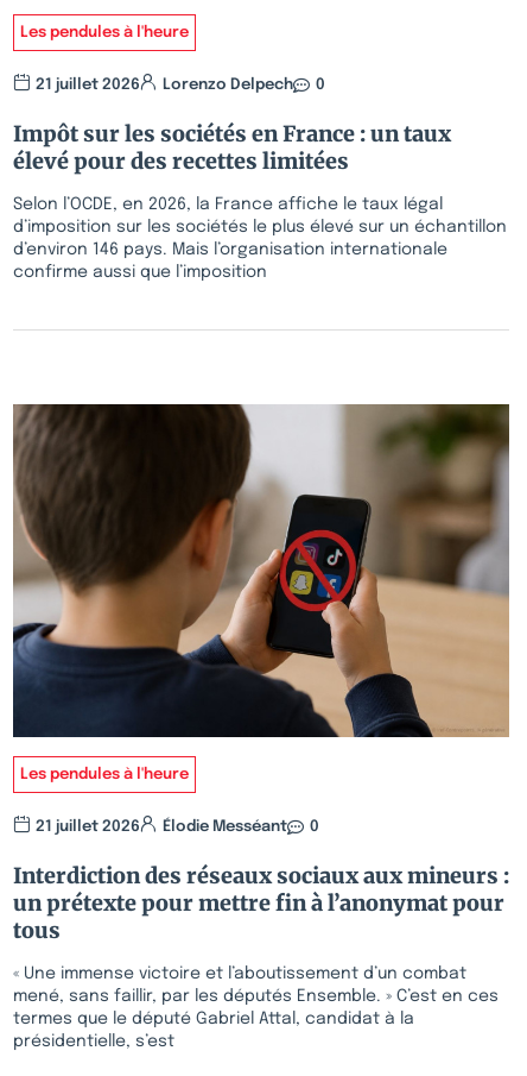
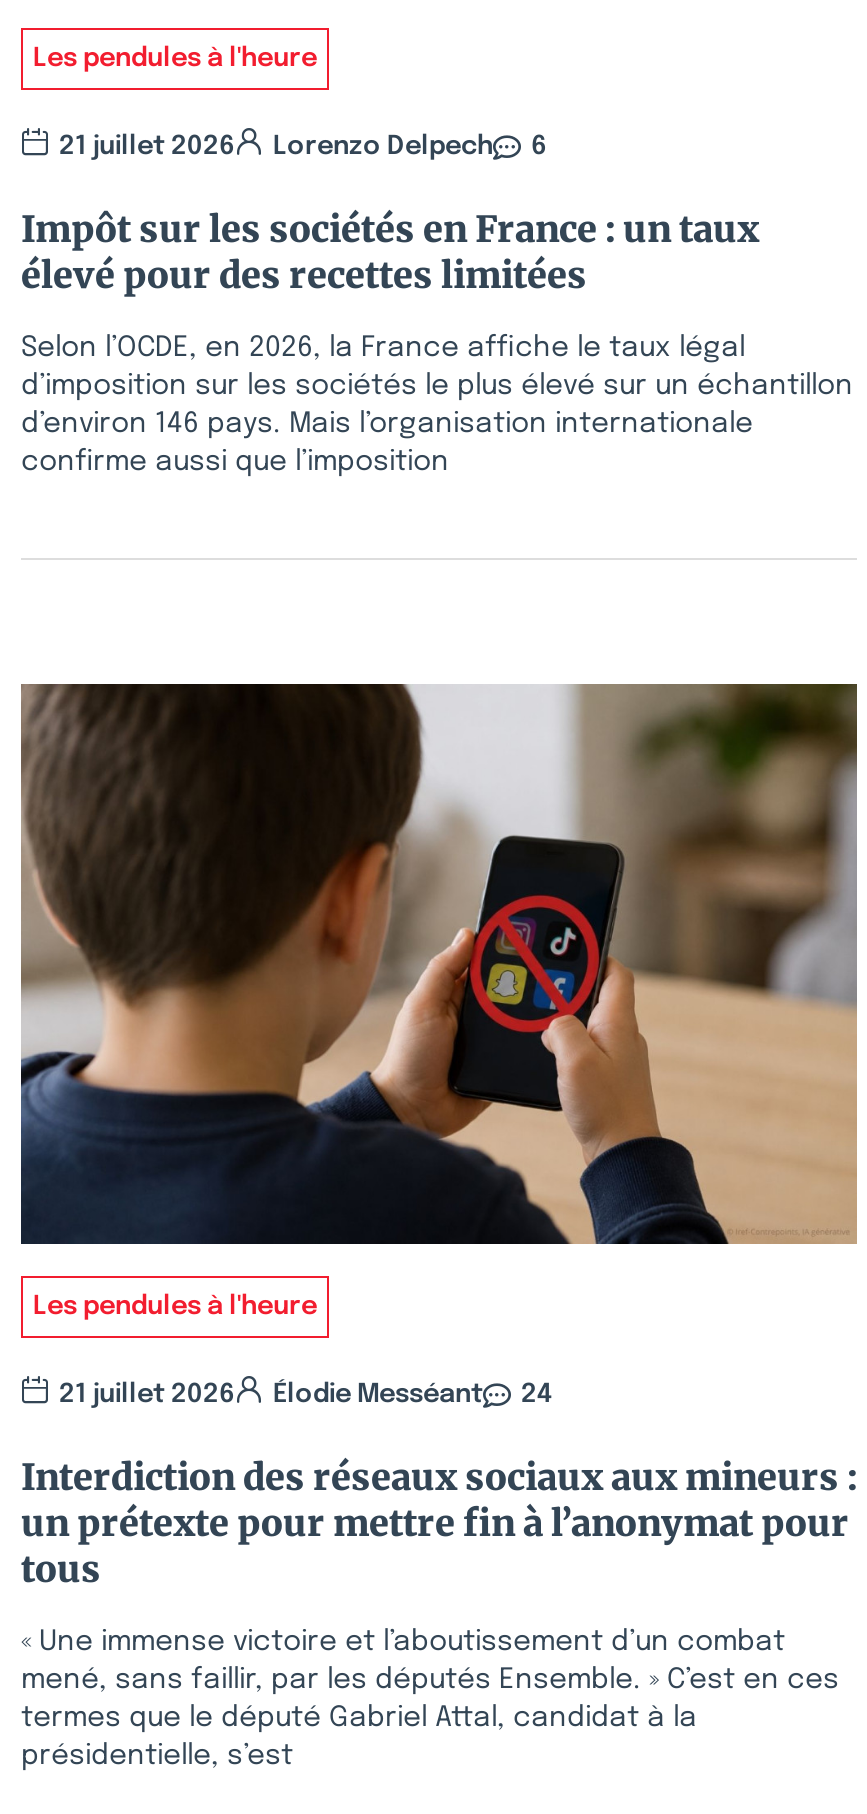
[36,77,325,93] 21 juillet 2026 Lorenzo Delpech 0 -> [59,134,547,160] 21 juillet 2026 Lorenzo Delpech 6
[36,819,319,835] 21 juillet 2026 Élodie Messéant 0 -> [59,1382,553,1408] 21 juillet 2026 Élodie Messéant 24

